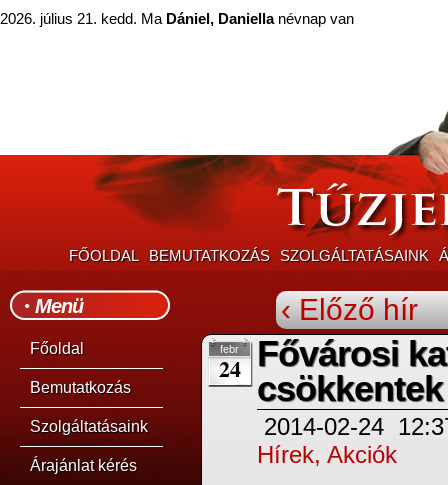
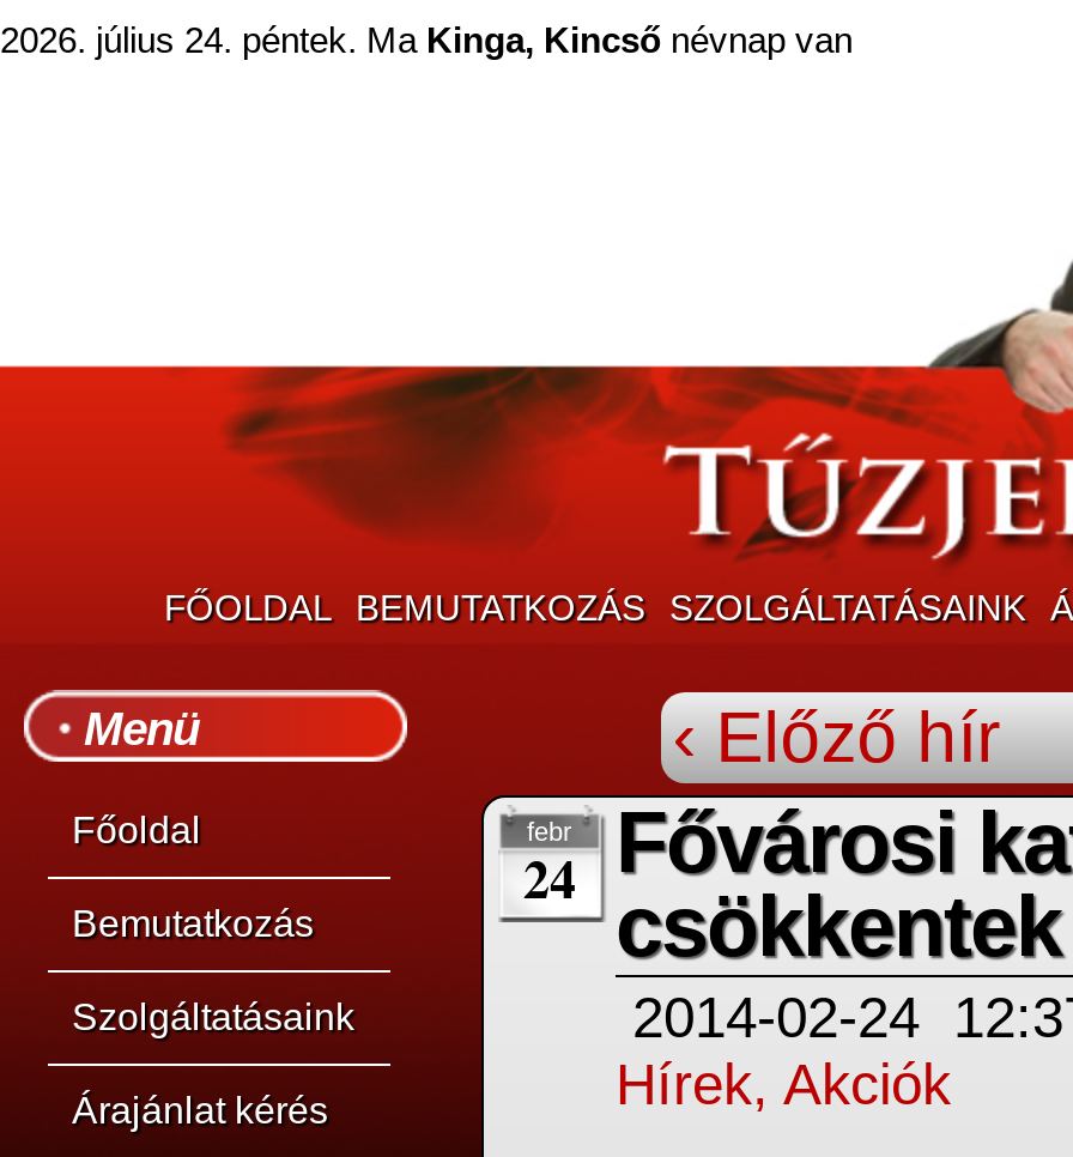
[0,10,354,27] 2026. július 21. kedd. Ma Dániel, Daniella névnap van -> [0,19,853,60] 2026. július 24. péntek. Ma Kinga, Kincső névnap van

